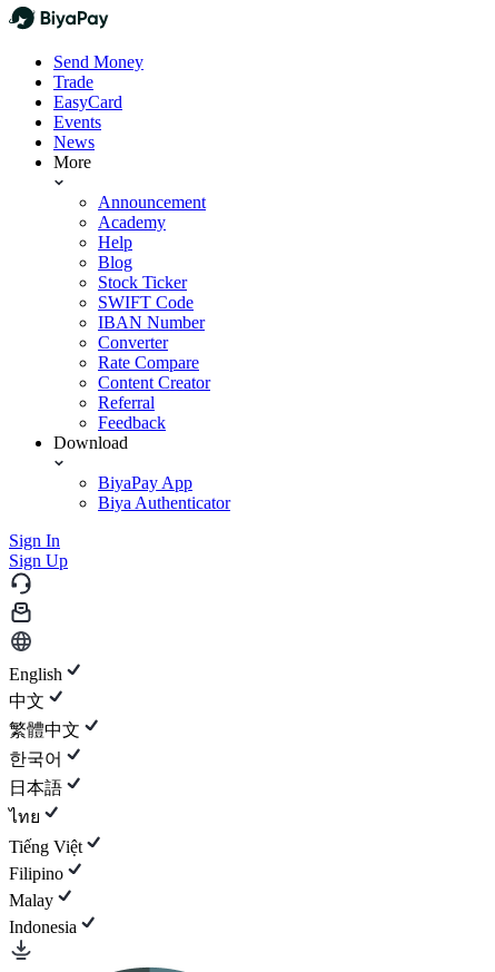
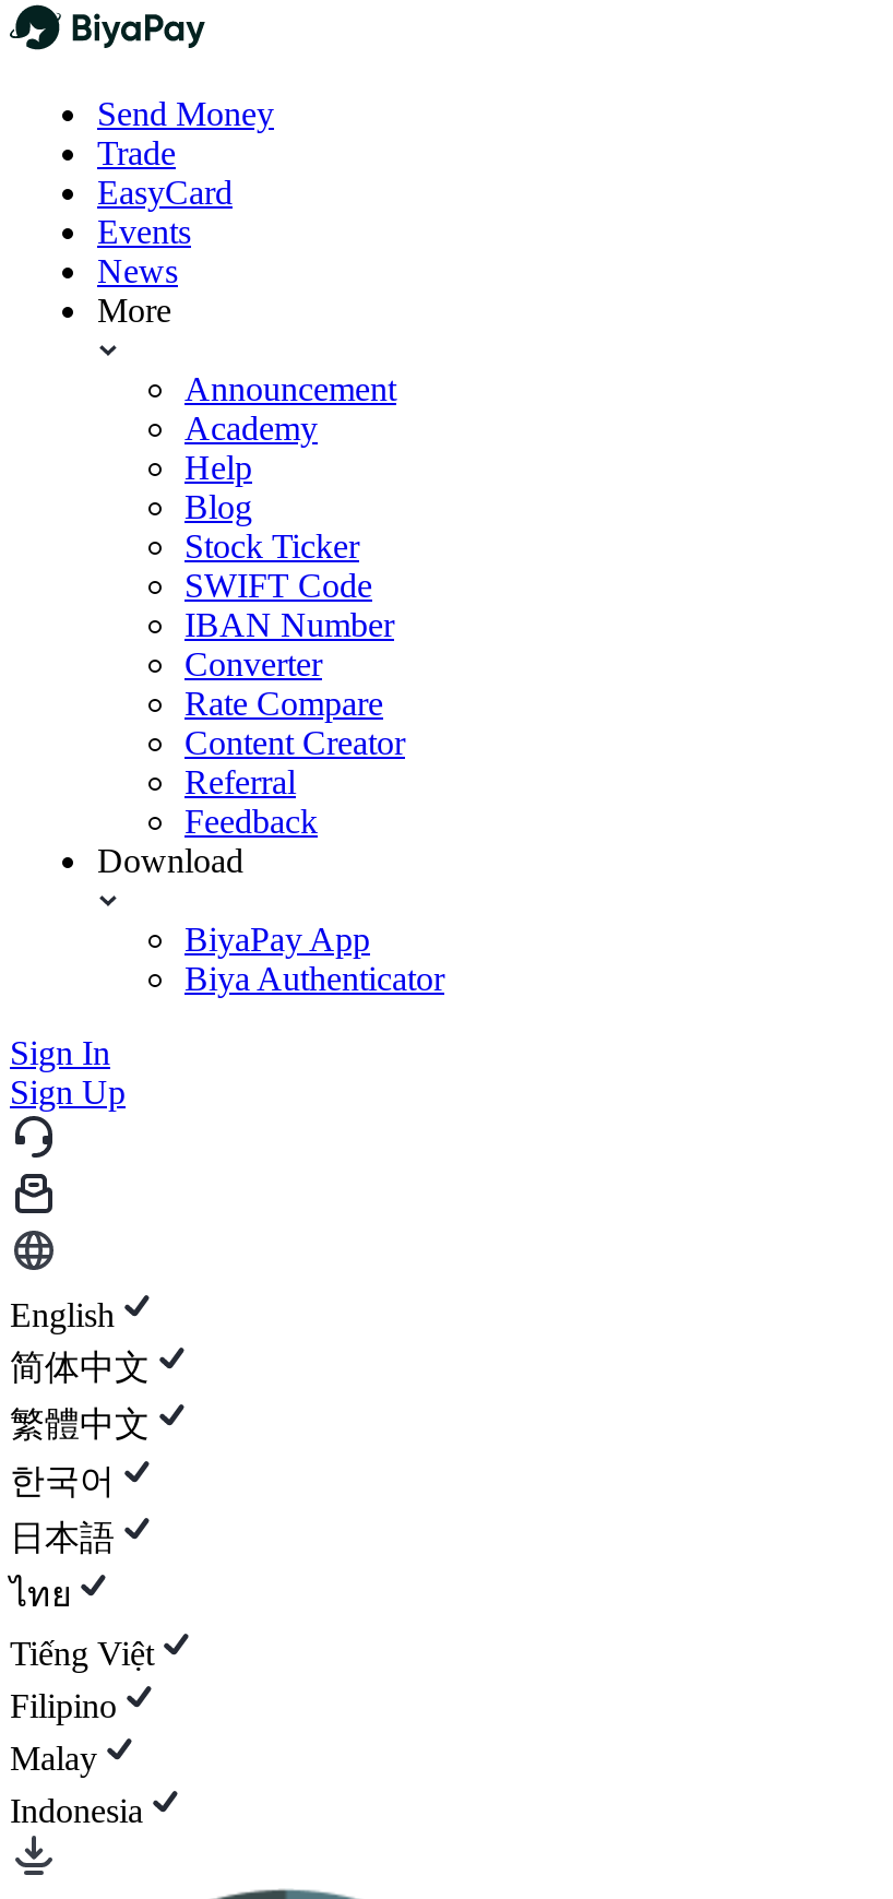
[9,691,44,710] 中文 -> [10,1349,150,1386] 简体中文

